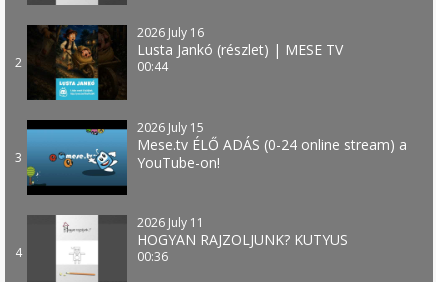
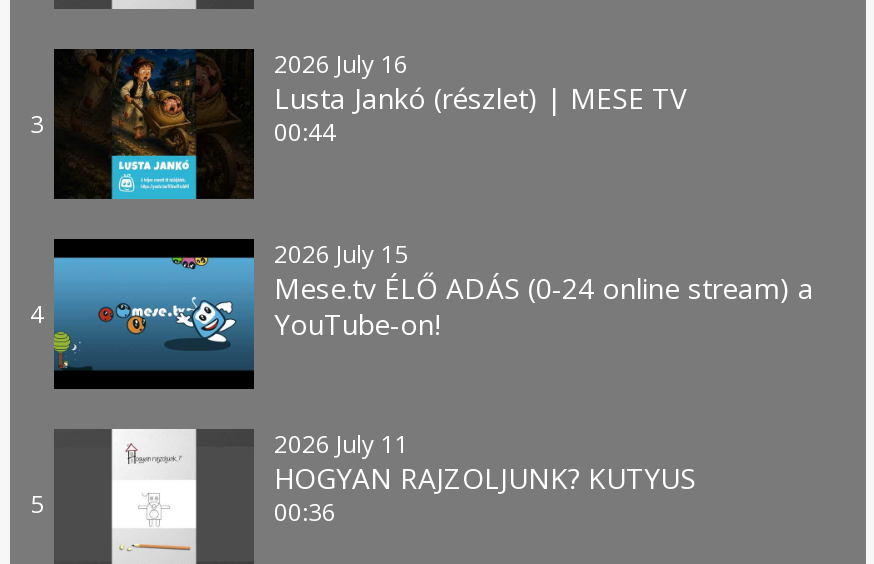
[15,54,22,71] 2 -> [30,108,44,142] 3
[15,149,22,166] 3 -> [30,298,44,332] 4
[15,244,22,261] 4 -> [30,488,44,522] 5

